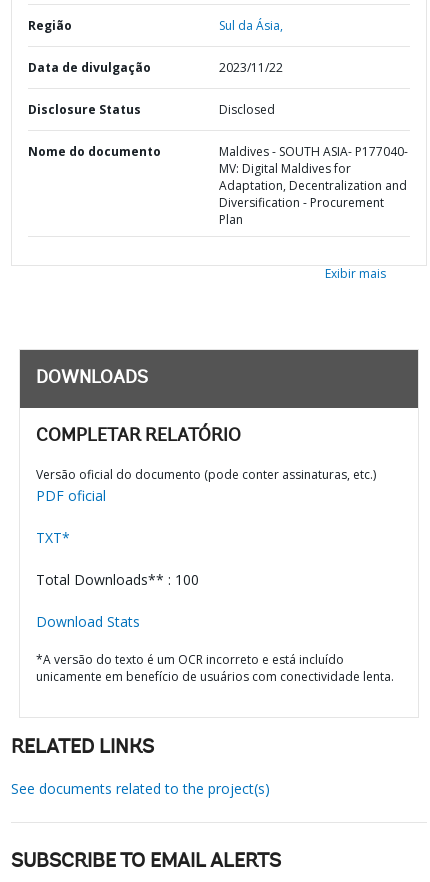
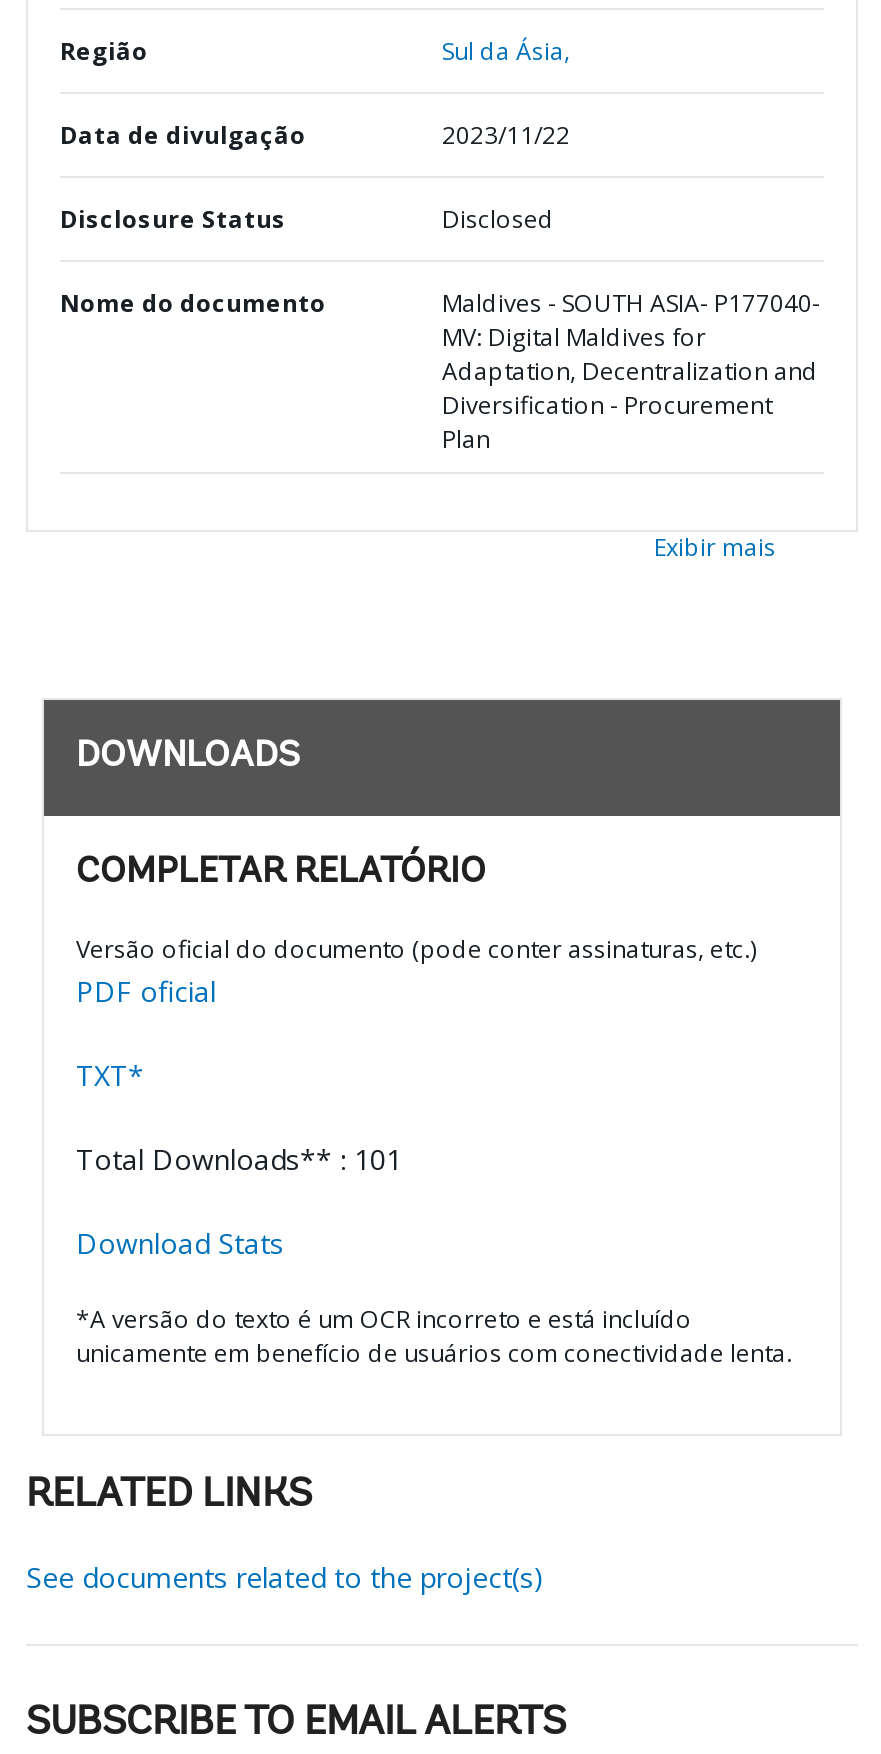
[36,570,199,589] Total Downloads** : 100 -> [76,1140,402,1178] Total Downloads** : 101

